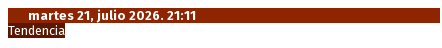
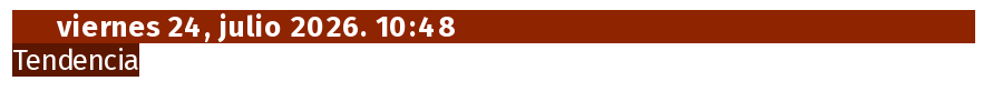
[28,8,196,23] martes 21, julio 2026. 21:11 -> [57,10,458,43] viernes 24, julio 2026. 10:48

